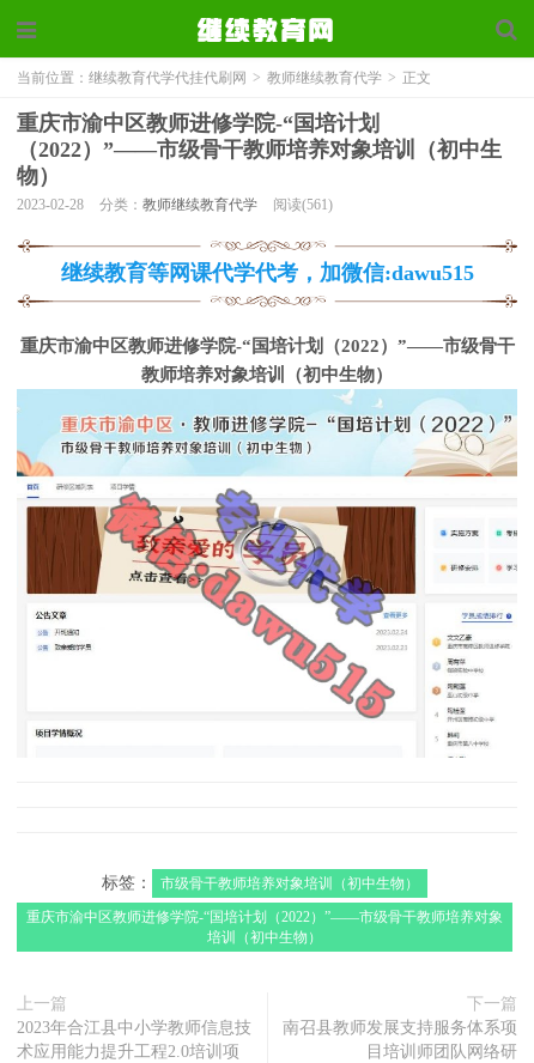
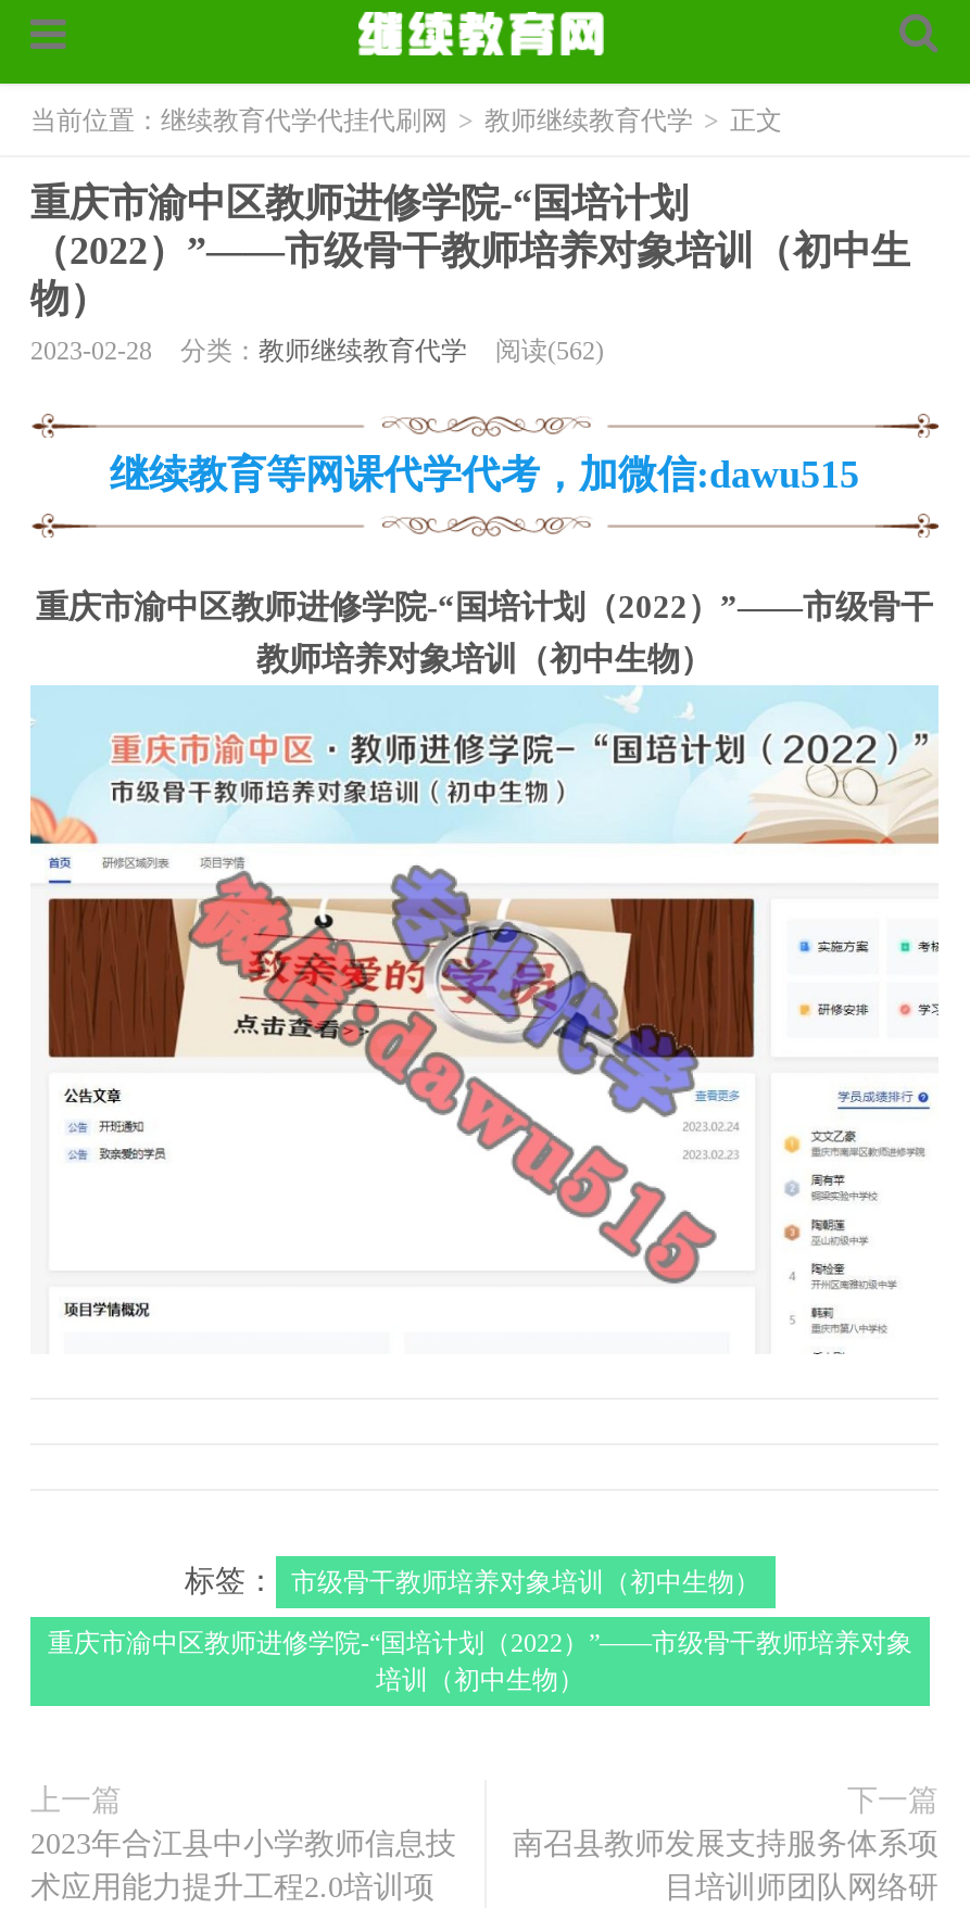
[17,196,333,213] 2023-02-28 分类：教师继续教育代学 阅读(561) -> [30,336,604,366] 2023-02-28 分类：教师继续教育代学 阅读(562)

